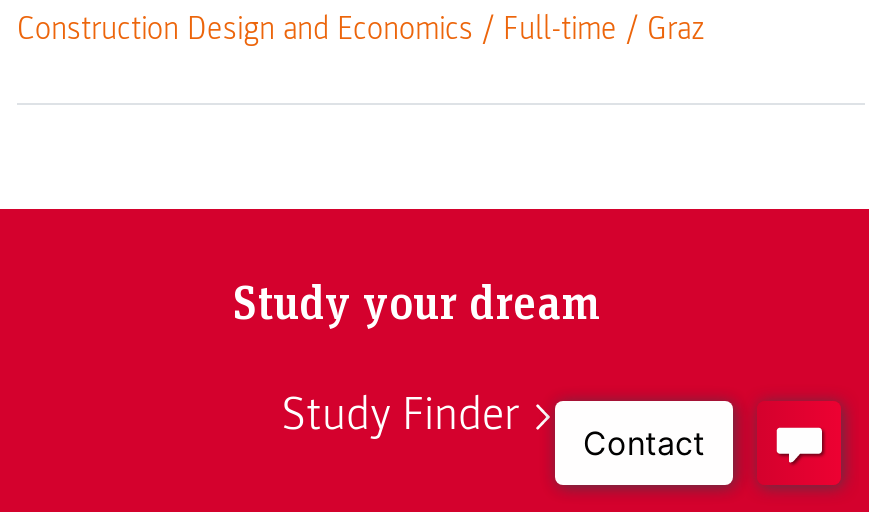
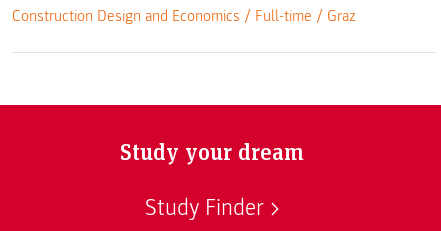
[553,399,741,493] [image] -> none
[763,407,849,493] [image] -> none

